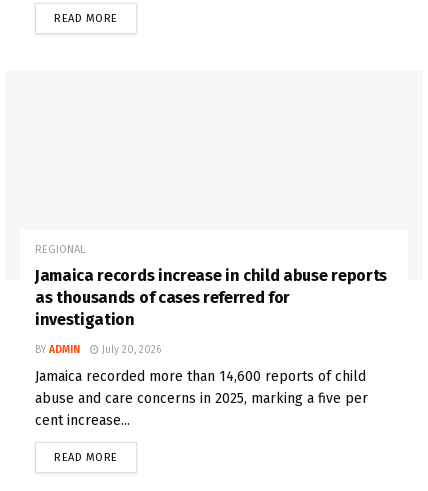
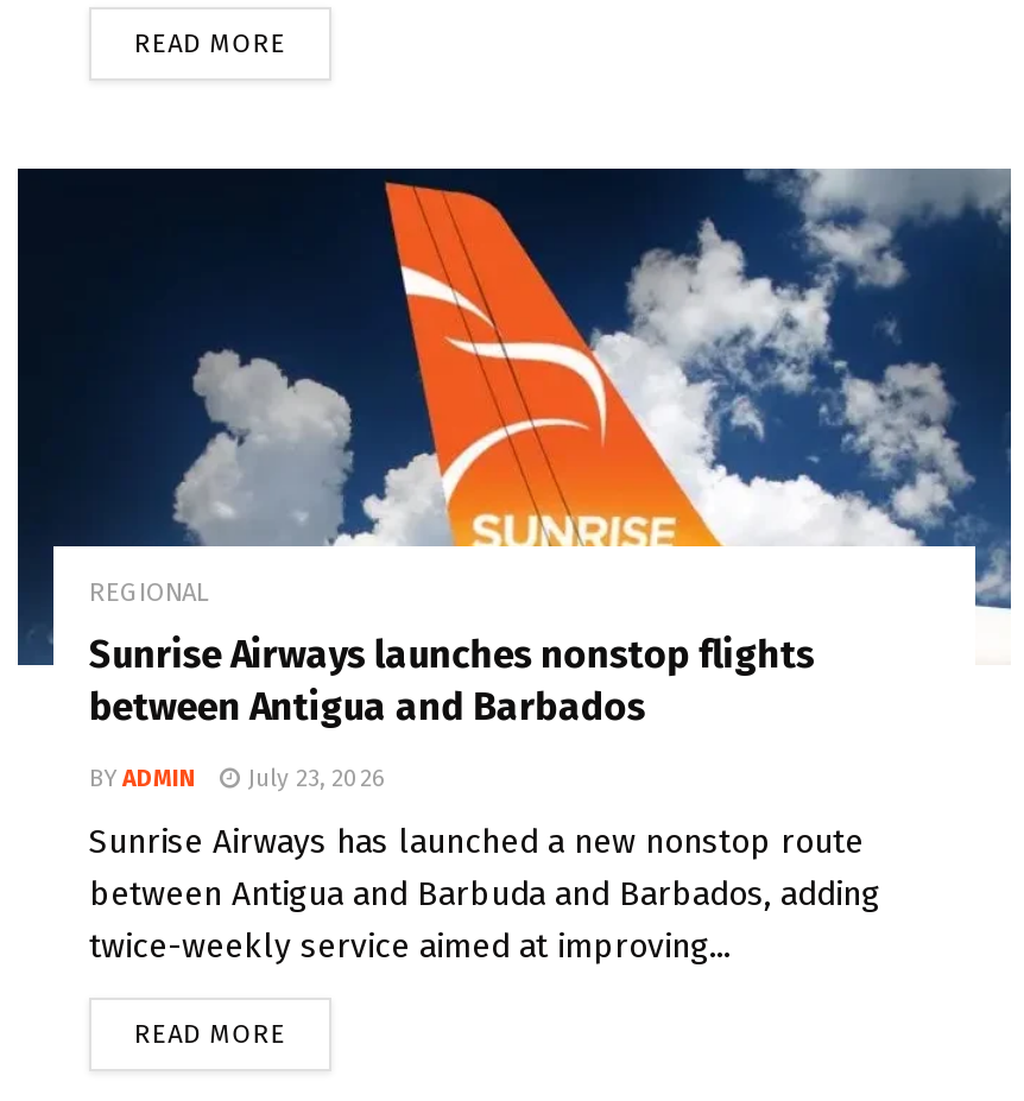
none -> [15,166,1013,667] [image]
[35,266,387,329] Jamaica records increase in child abuse reports | as thousands of cases referred for | investigation -> [89,633,814,730] Sunrise Airways launches nonstop flights | between Antigua and Barbados
[35,344,161,356] BY ADMIN July 20, 2026 -> [89,766,384,795] BY ADMIN July 23, 2026
[35,368,368,429] Jamaica recorded more than 14,600 reports of child | abuse and care concerns in 2025, marking a five per | cent increase... -> [89,823,880,968] Sunrise Airways has launched a new nonstop route | between Antigua and Barbuda and Barbados, adding | twice-weekly service aimed at improving...

